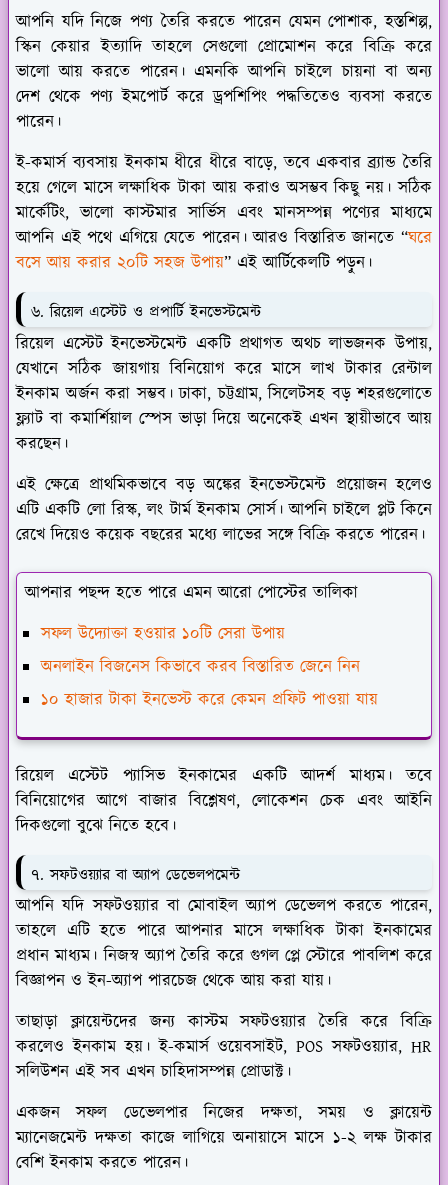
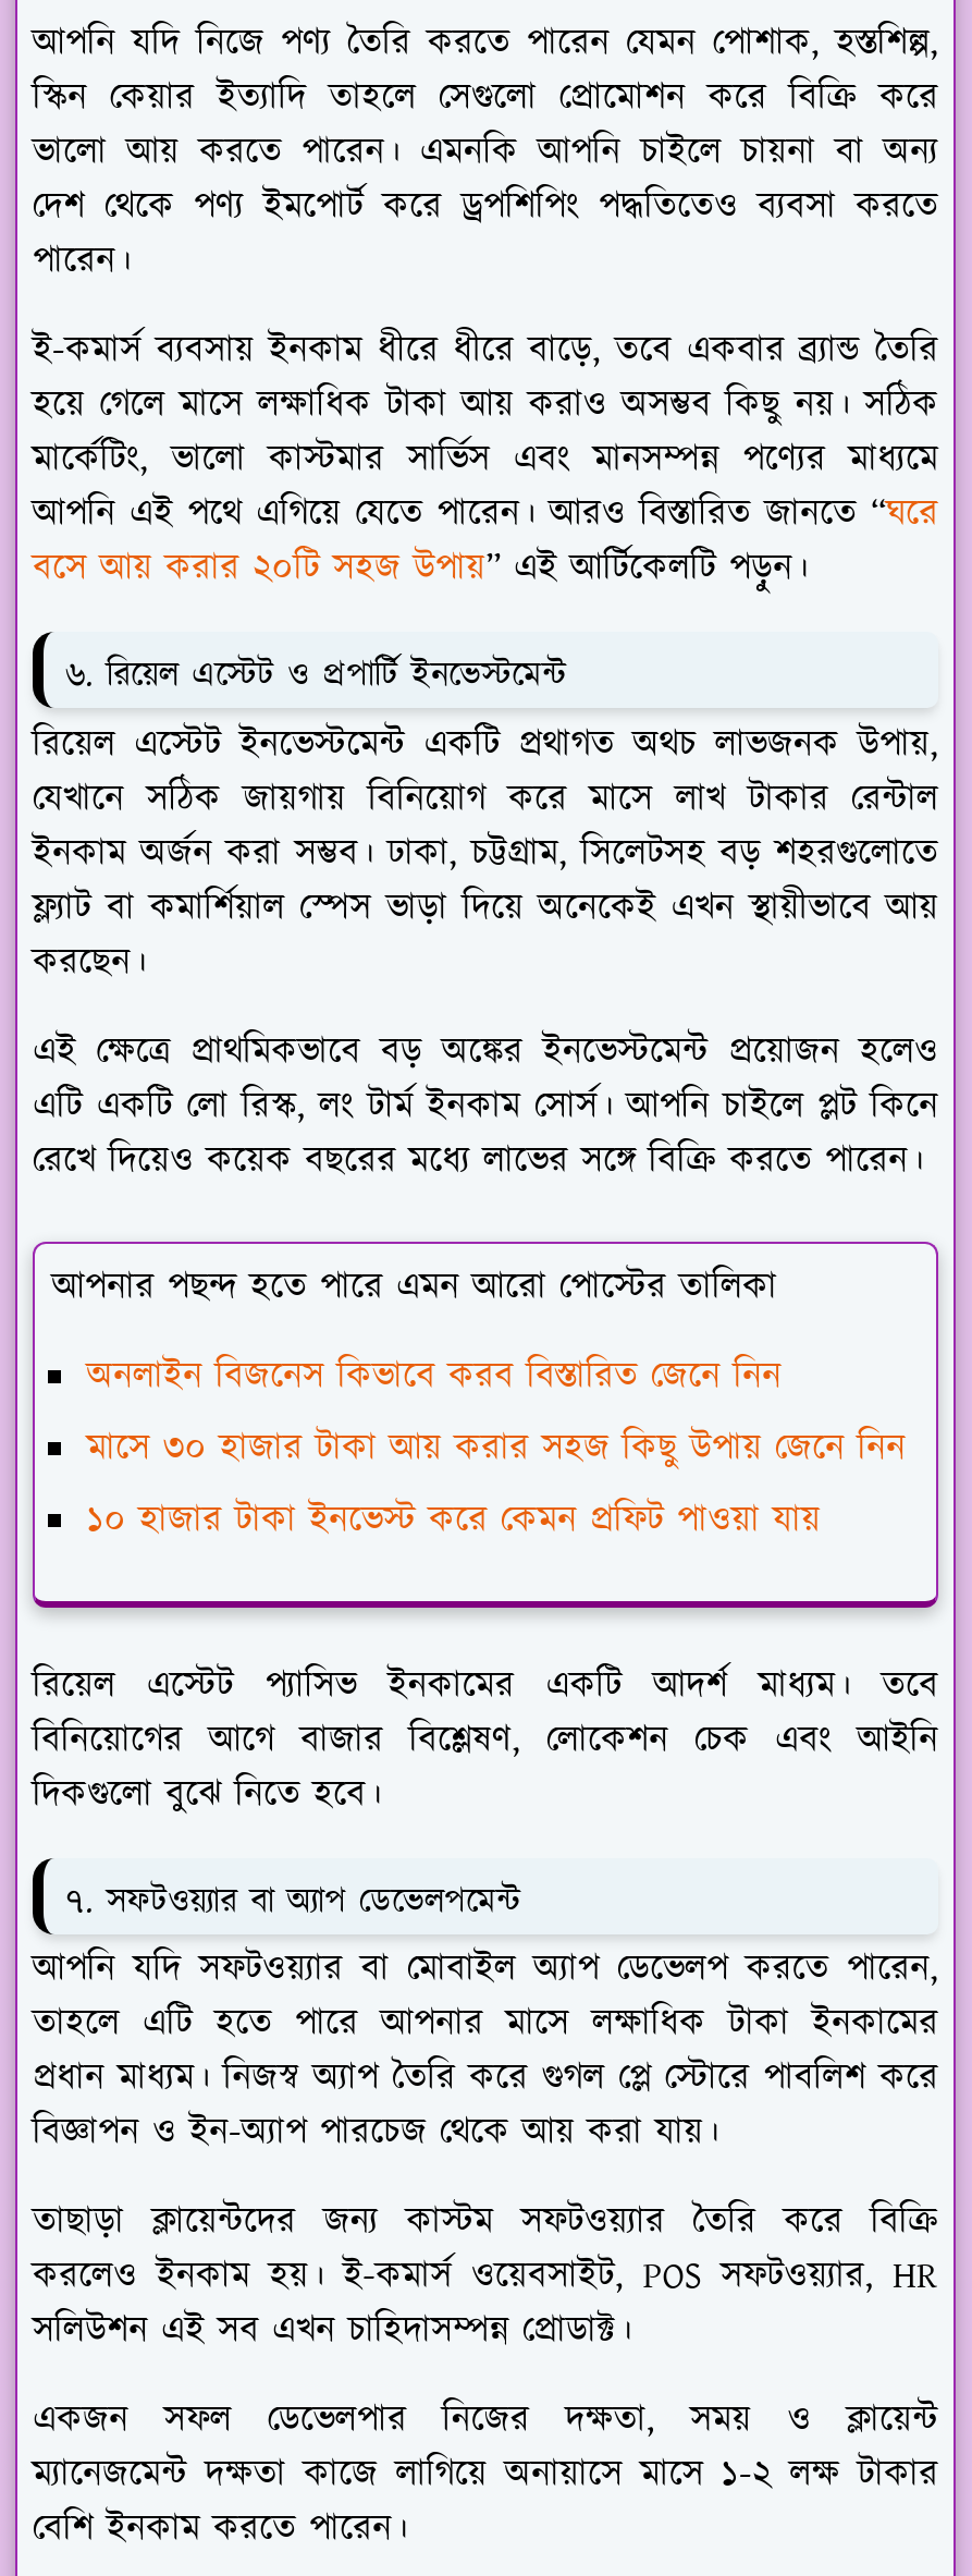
[41,622,285,646] সফল উদ্যোক্তা হওয়ার ১০টি সেরা উপায় -> none
moved [41,655,360,679] -> [87,1350,782,1402]: অনলাইন বিজনেস কিভাবে করব বিস্তারিত জেনে নিন
none -> [87,1422,906,1474] মাসে ৩০ হাজার টাকা আয় করার সহজ কিছু উপায় জেনে নিন

